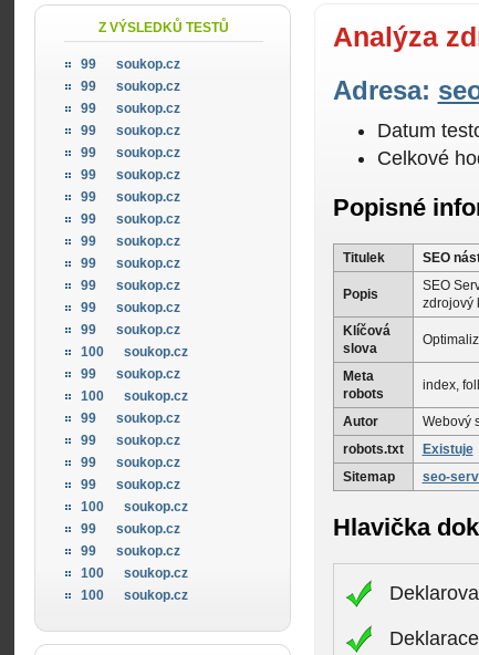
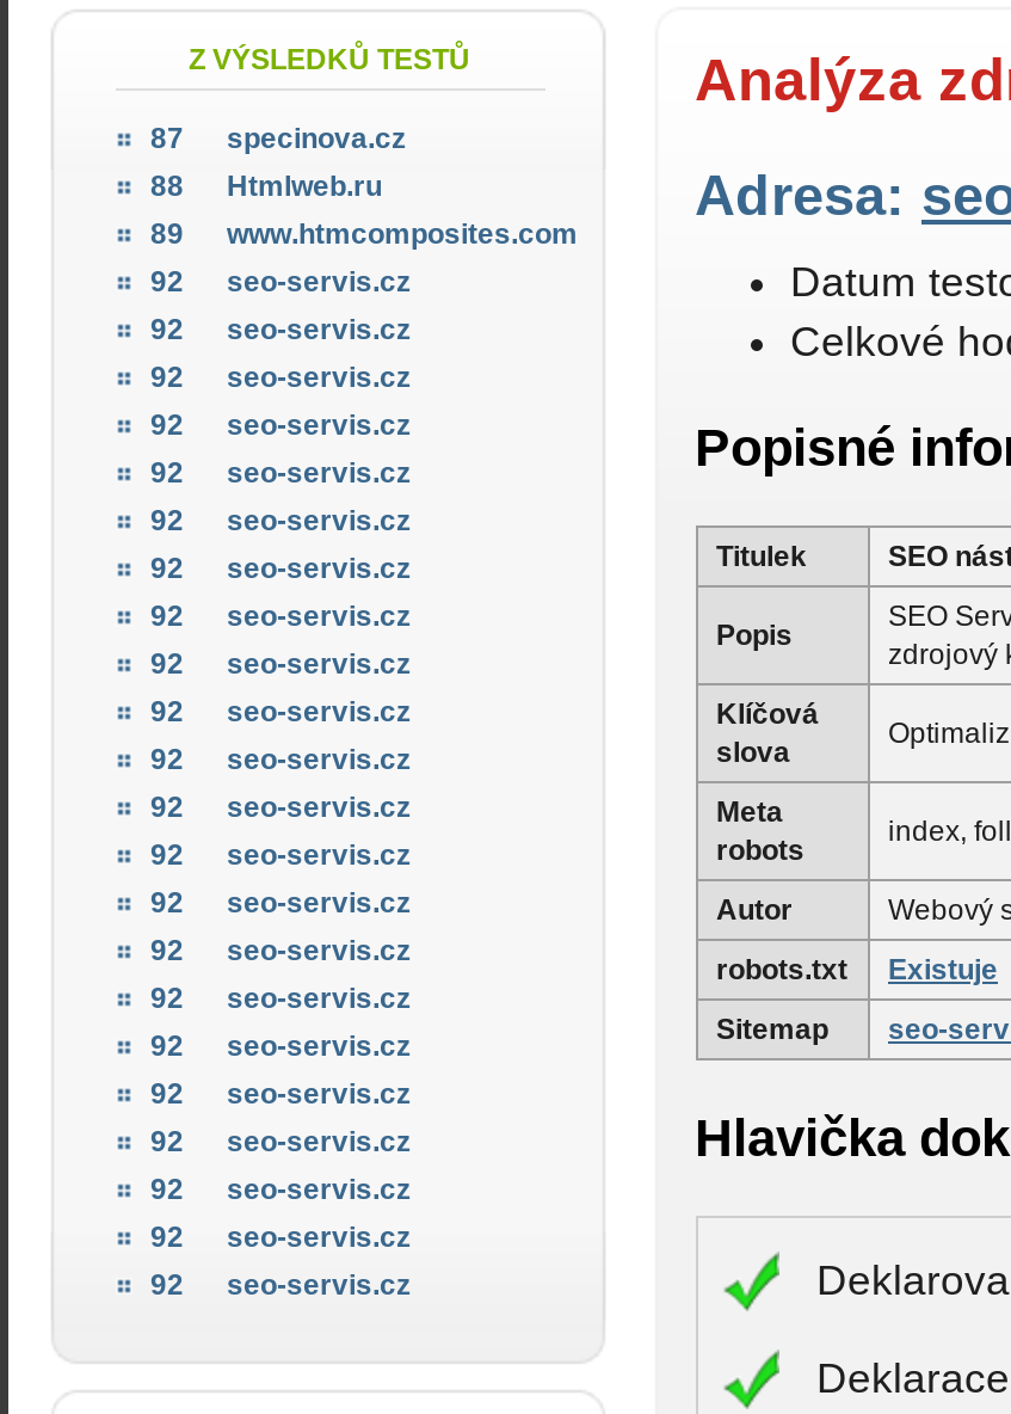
[80,56,188,603] 99 | soukop.cz | 99 | soukop.cz | 99 | soukop.cz | 99 | soukop.cz | 99 | soukop.cz | 99 | soukop.cz | 99 | soukop.cz | 99 | soukop.cz | 99 | soukop.cz | 99 | soukop.cz | 99 | soukop.cz | 99 | soukop.cz | 99 | soukop.cz | 100 | soukop.cz | 99 | soukop.cz | 100 | soukop.cz | 99 | soukop.cz | 99 | soukop.cz | 99 | soukop.cz | 99 | soukop.cz | 100 | soukop.cz | 99 | soukop.cz | 99 | soukop.cz | 100 | soukop.cz | 100 | soukop.cz -> [150,122,578,1302] 87 | specinova.cz | 88 | Htmlweb.ru | 89 | www.htmcomposites.com | 92 | seo-servis.cz | 92 | seo-servis.cz | 92 | seo-servis.cz | 92 | seo-servis.cz | 92 | seo-servis.cz | 92 | seo-servis.cz | 92 | seo-servis.cz | 92 | seo-servis.cz | 92 | seo-servis.cz | 92 | seo-servis.cz | 92 | seo-servis.cz | 92 | seo-servis.cz | 92 | seo-servis.cz | 92 | seo-servis.cz | 92 | seo-servis.cz | 92 | seo-servis.cz | 92 | seo-servis.cz | 92 | seo-servis.cz | 92 | seo-servis.cz | 92 | seo-servis.cz | 92 | seo-servis.cz | 92 | seo-servis.cz

